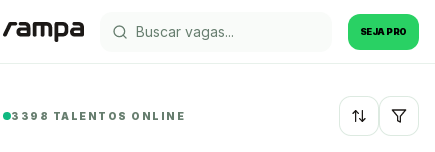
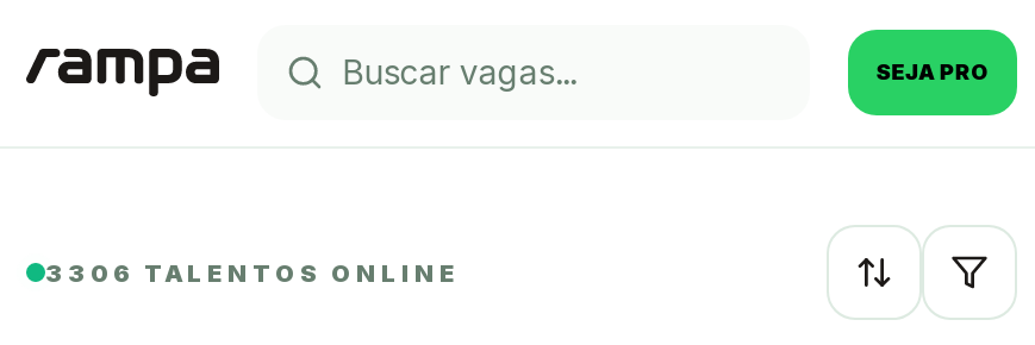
[11,109,185,121] 3398 TALENTOS ONLINE -> [45,257,460,286] 3306 TALENTOS ONLINE

